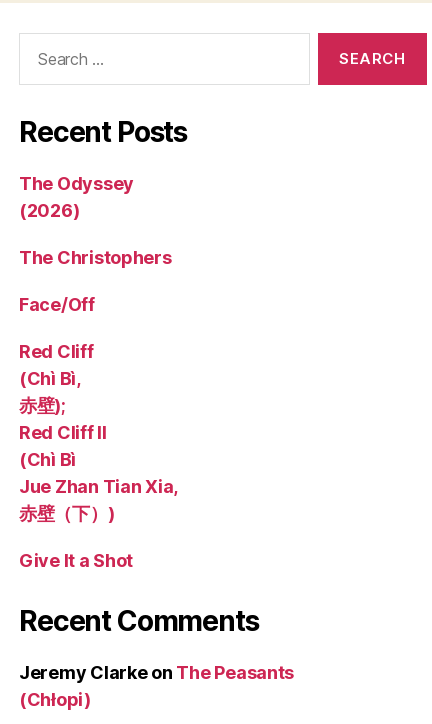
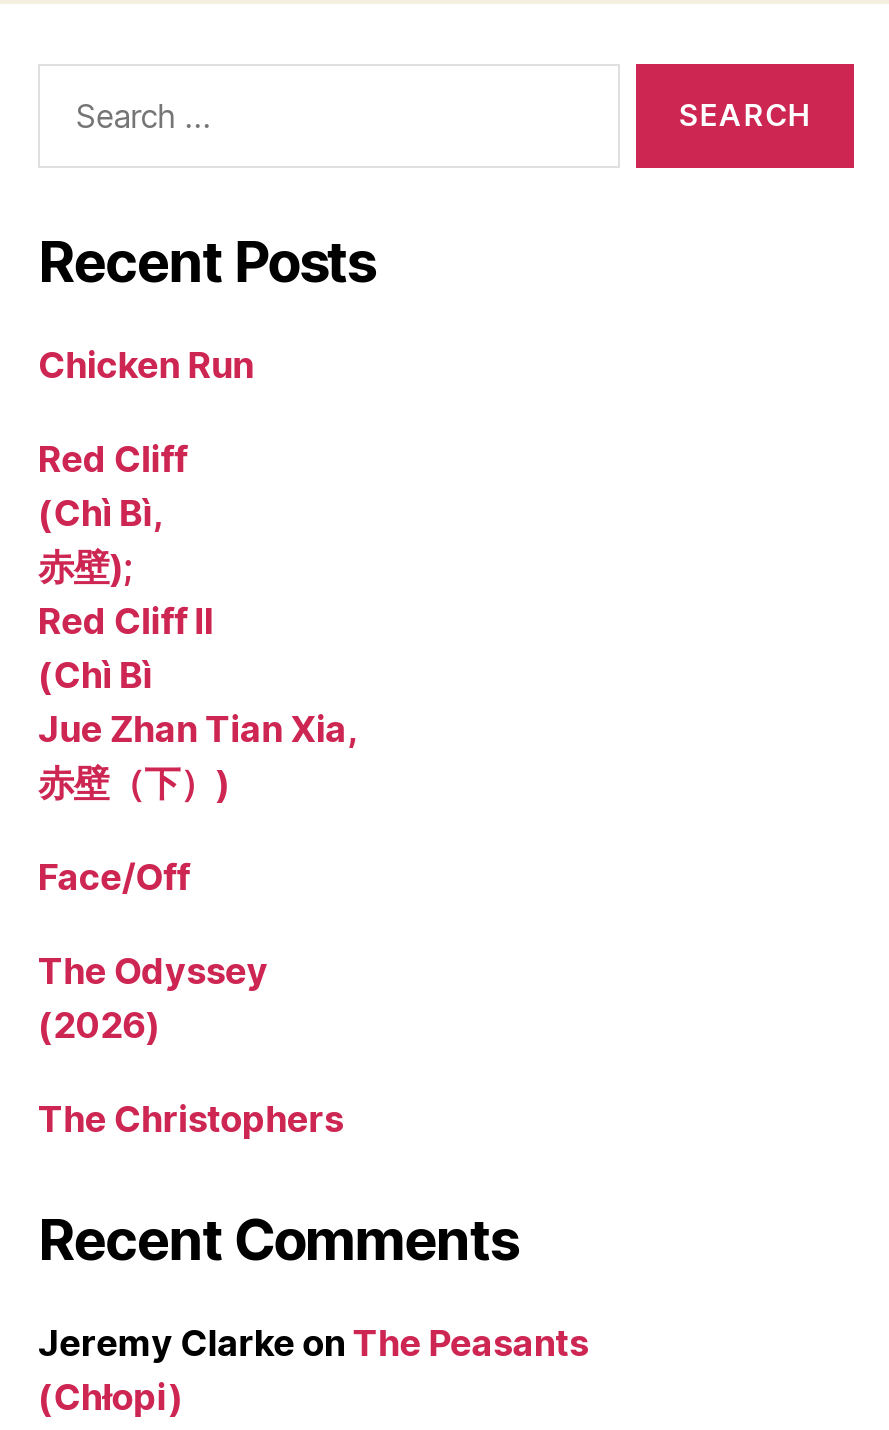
none -> [38,344,254,386] Chicken Run
moved [19,173,172,315] -> [38,856,343,1140]: The Odyssey | (2026) | The Christophers | Face/Off
moved [19,341,178,524] -> [38,438,356,804]: Red Cliff | (Chì Bì, | 赤壁); | Red Cliff II | (Chì Bì | Jue Zhan Tian Xia, | 赤壁（下）)
[19,550,133,571] Give It a Shot -> none

